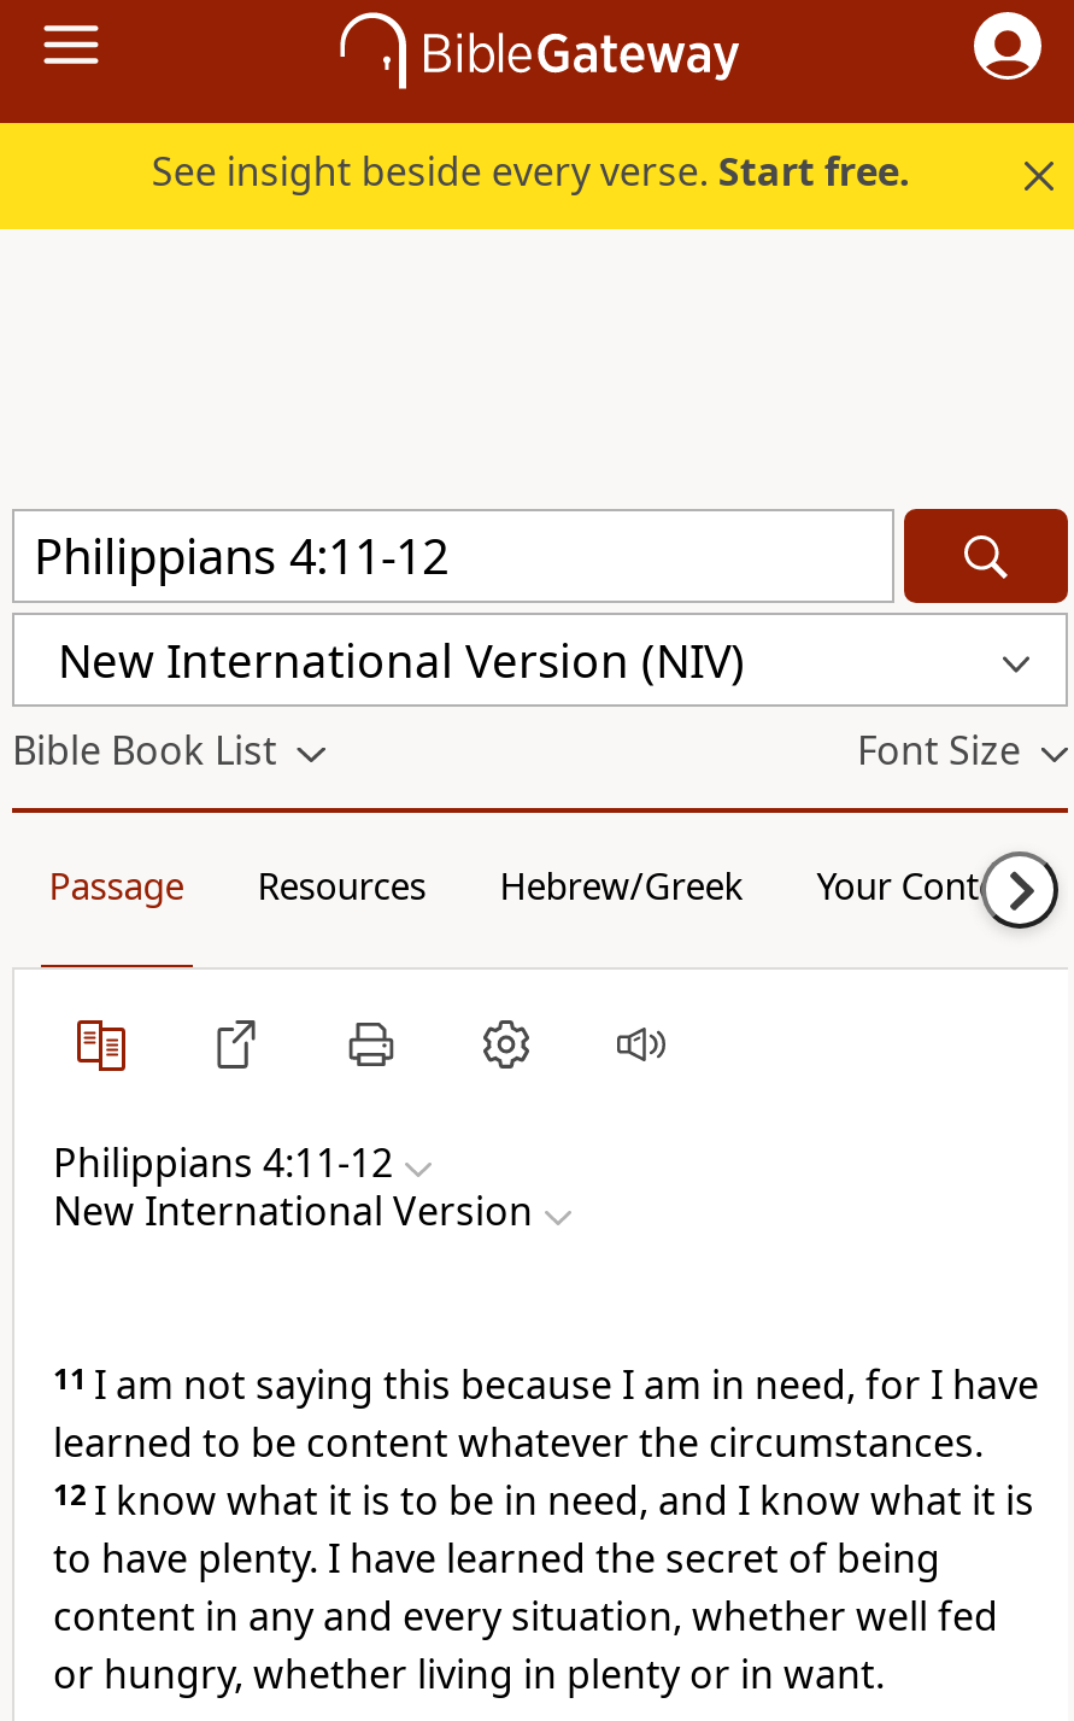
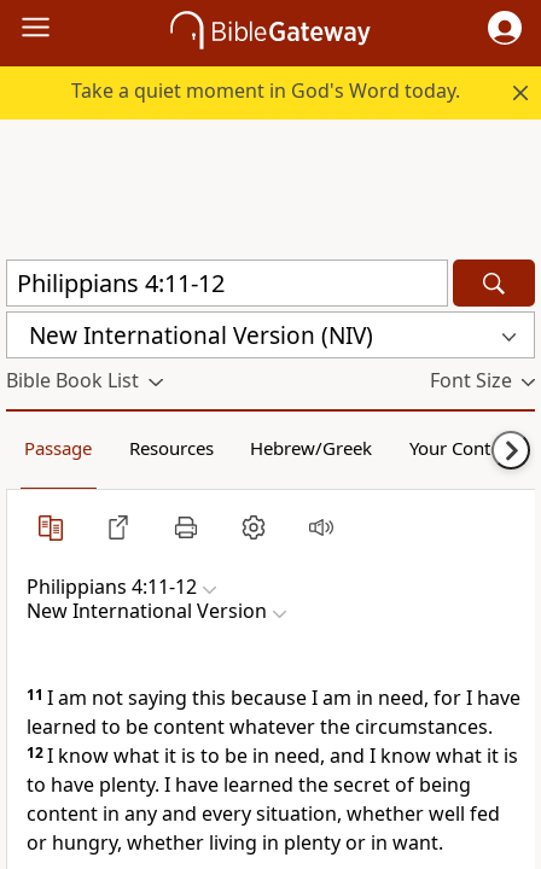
[152,145,911,198] See insight beside every verse. Start free. -> [72,77,461,104] Take a quiet moment in God's Word today.

